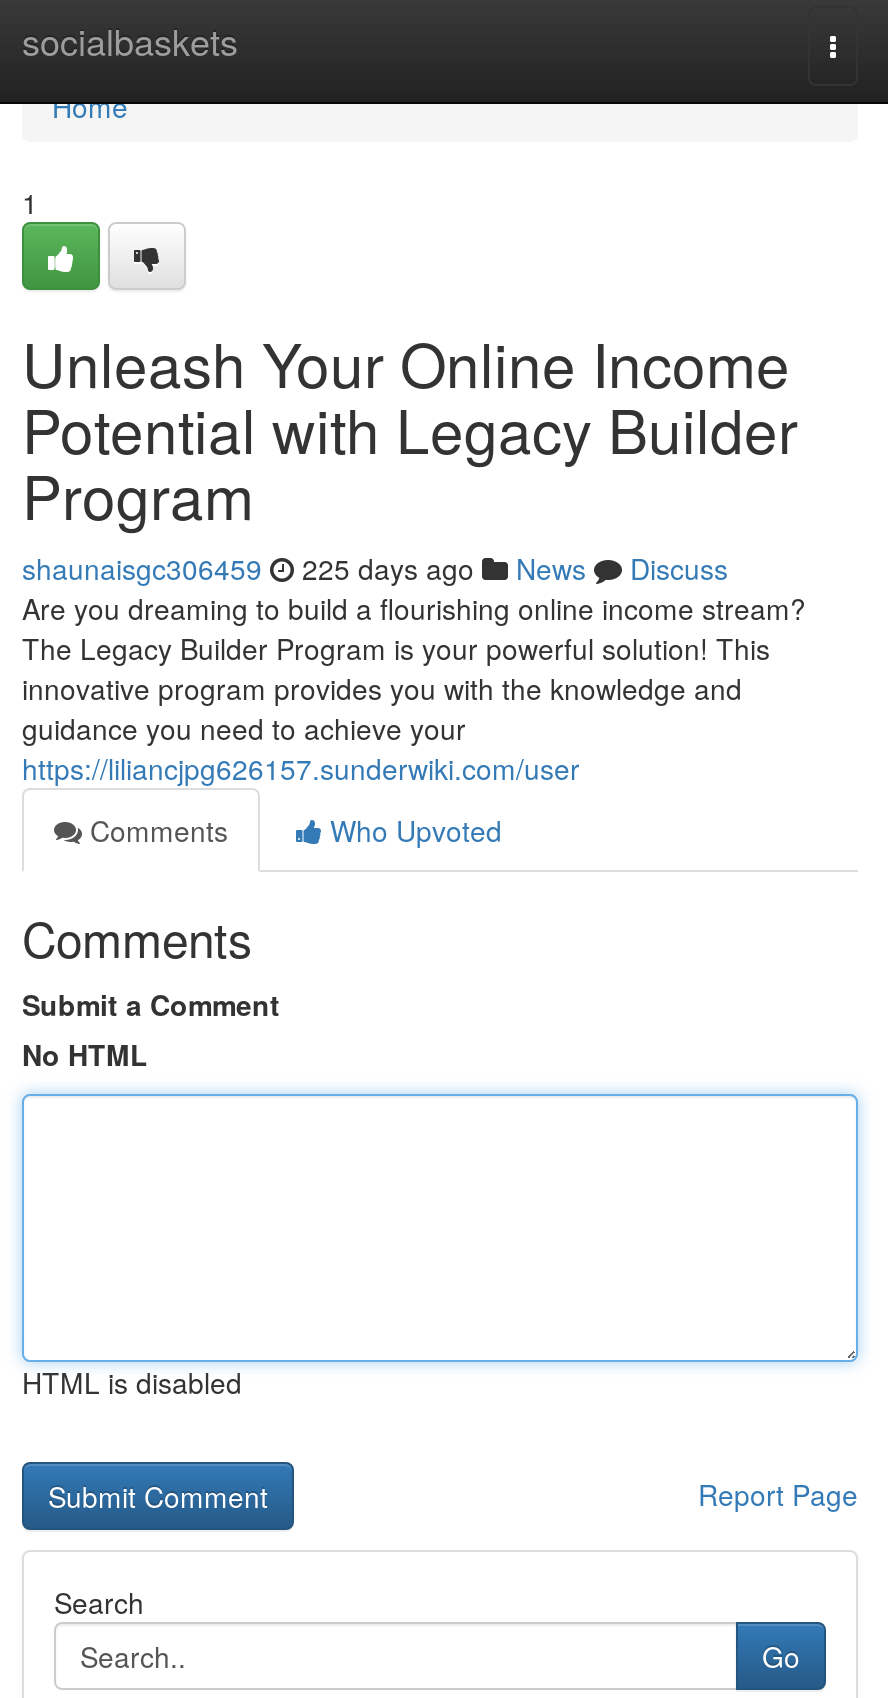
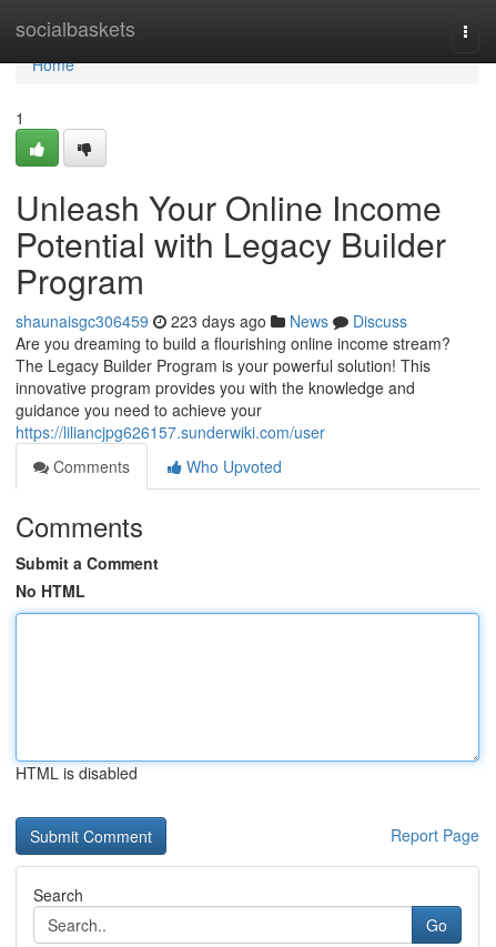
[22,548,728,588] shaunaisgc306459 225 days ago News Discuss -> [16,310,407,332] shaunaisgc306459 223 days ago News Discuss

